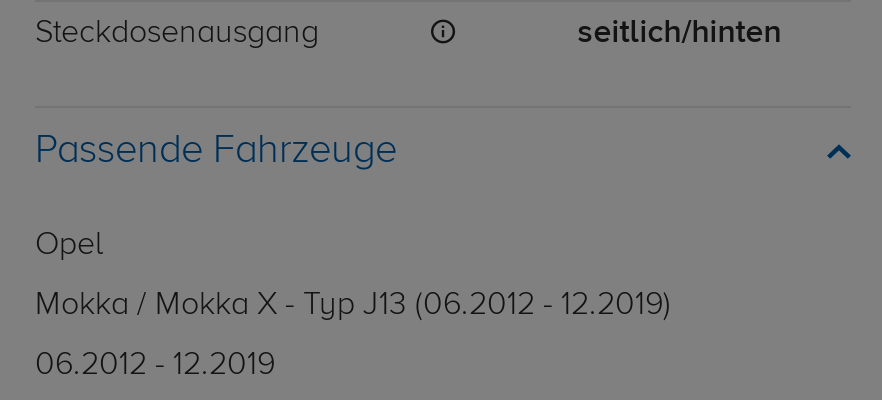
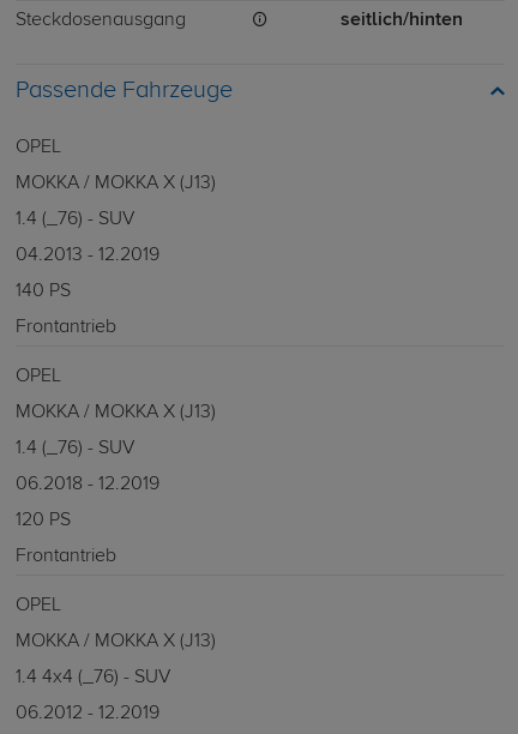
[35,230,671,322] Opel | Mokka / Mokka X - Typ J13 (06.2012 - 12.2019) -> [16,138,216,687] OPEL | MOKKA / MOKKA X (J13) | 1.4 (_76) - SUV | 04.2013 - 12.2019 | 140 PS | Frontantrieb | OPEL | MOKKA / MOKKA X (J13) | 1.4 (_76) - SUV | 06.2018 - 12.2019 | 120 PS | Frontantrieb | OPEL | MOKKA / MOKKA X (J13) | 1.4 4x4 (_76) - SUV

